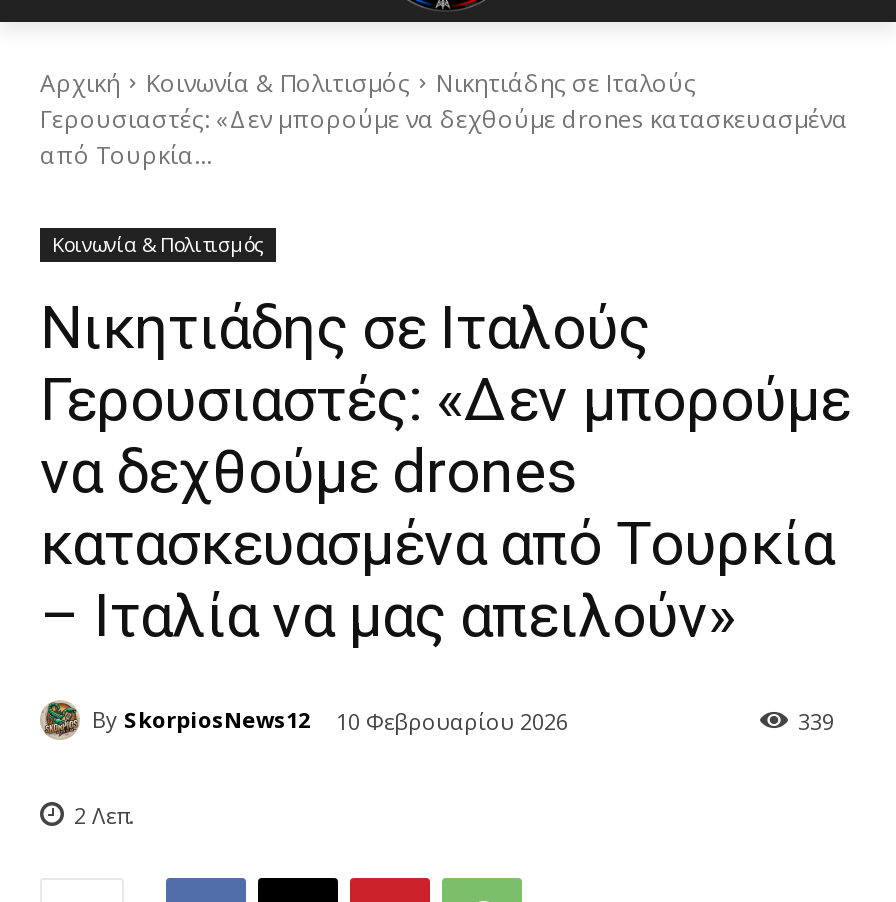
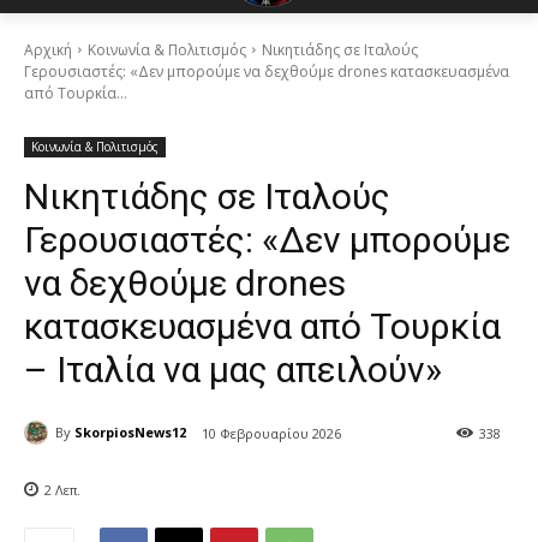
[798,705,834,735] 339 -> [479,424,501,442] 338

